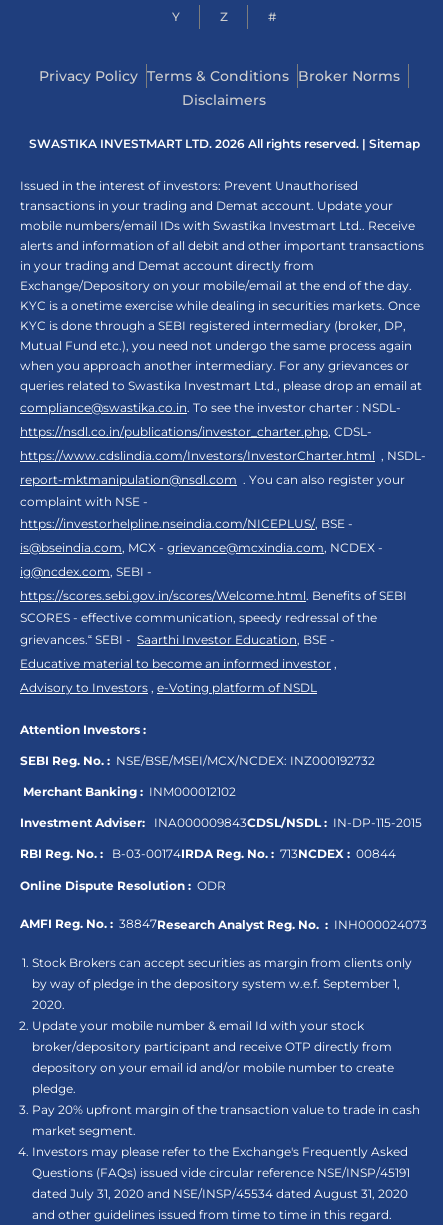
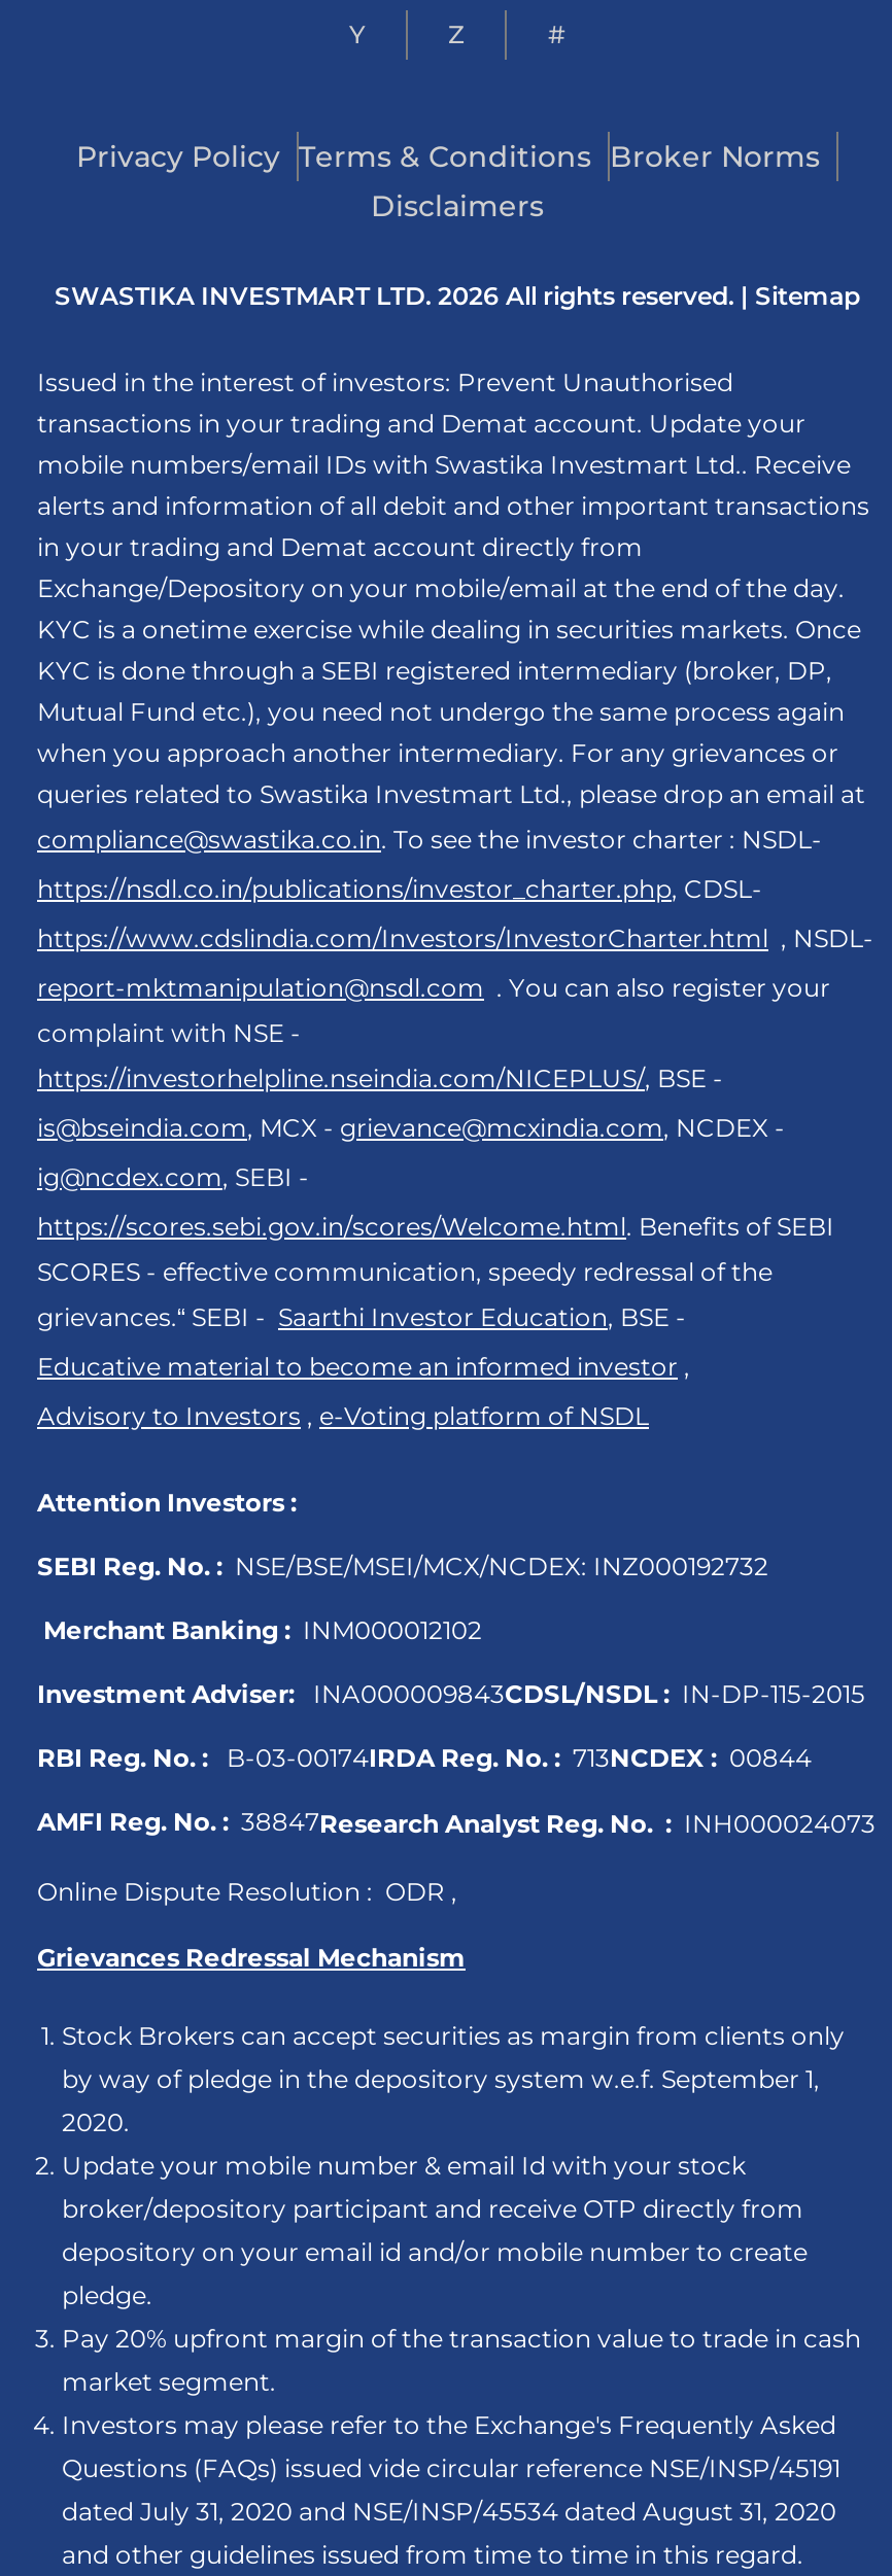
[20,878,226,893] Online Dispute Resolution : ODR -> none
moved [20,916,427,932] -> [37,1806,876,1839]: AMFI Reg. No. : 38847Research Analyst Reg. No. : INH000024073
none -> [37,1876,466,1973] Online Dispute Resolution : ODR , | Grievances Redressal Mechanism

